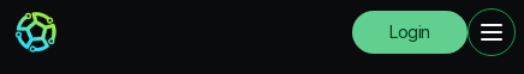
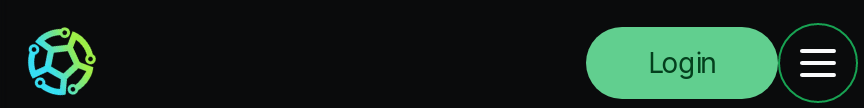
[16,12,55,51] [image] -> [30,27,96,95] [image]

